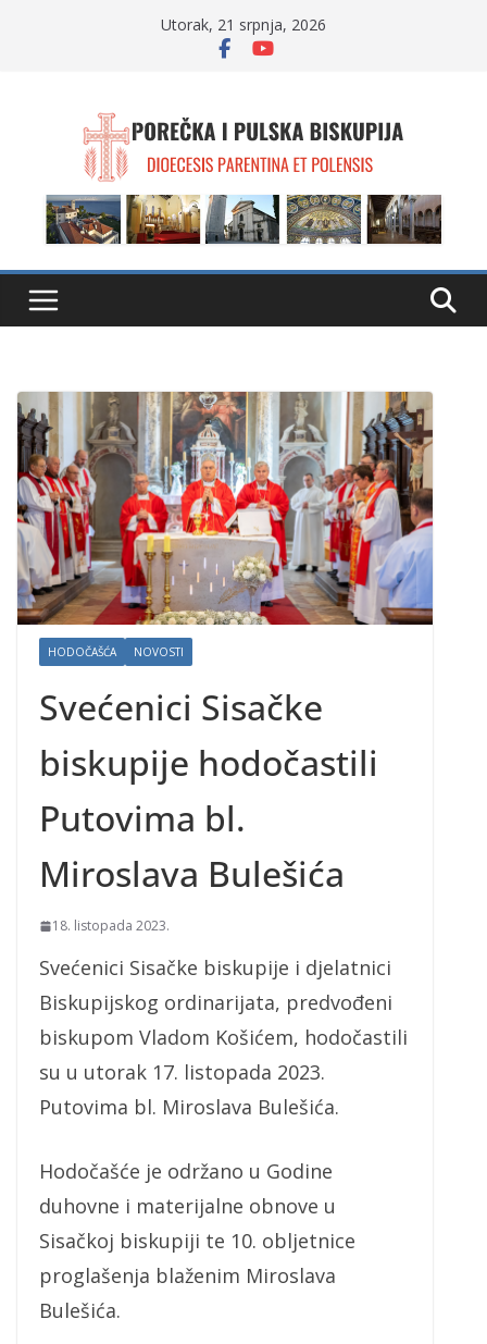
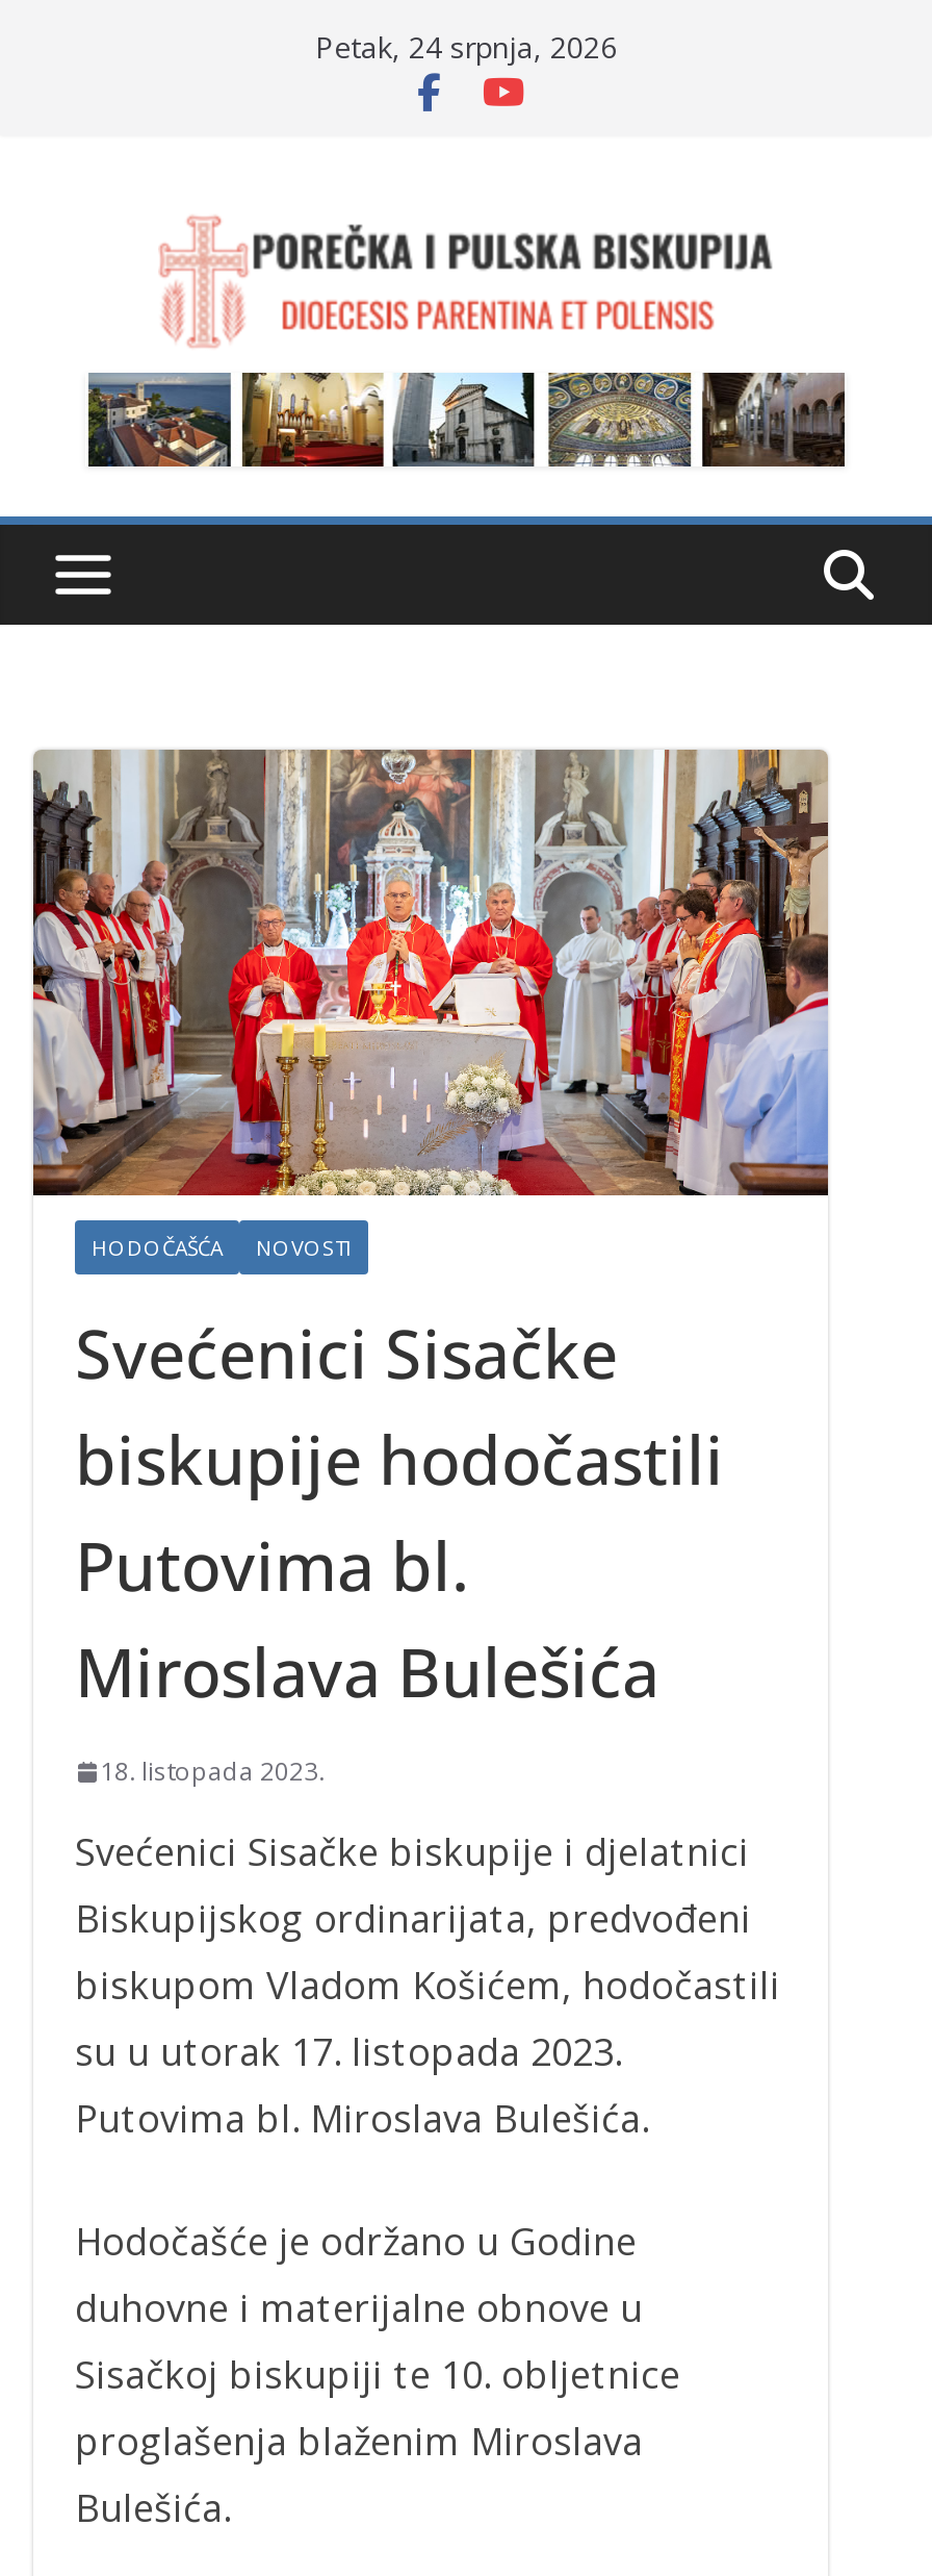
[161,14,326,35] Utorak, 21 srpnja, 2026 -> [315,27,617,67] Petak, 24 srpnja, 2026

